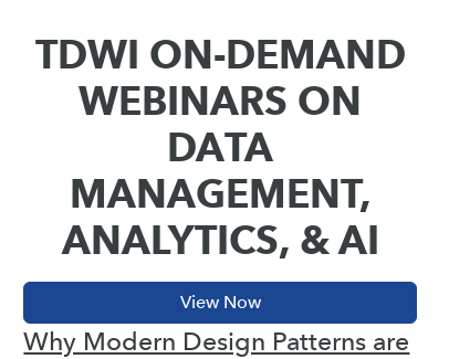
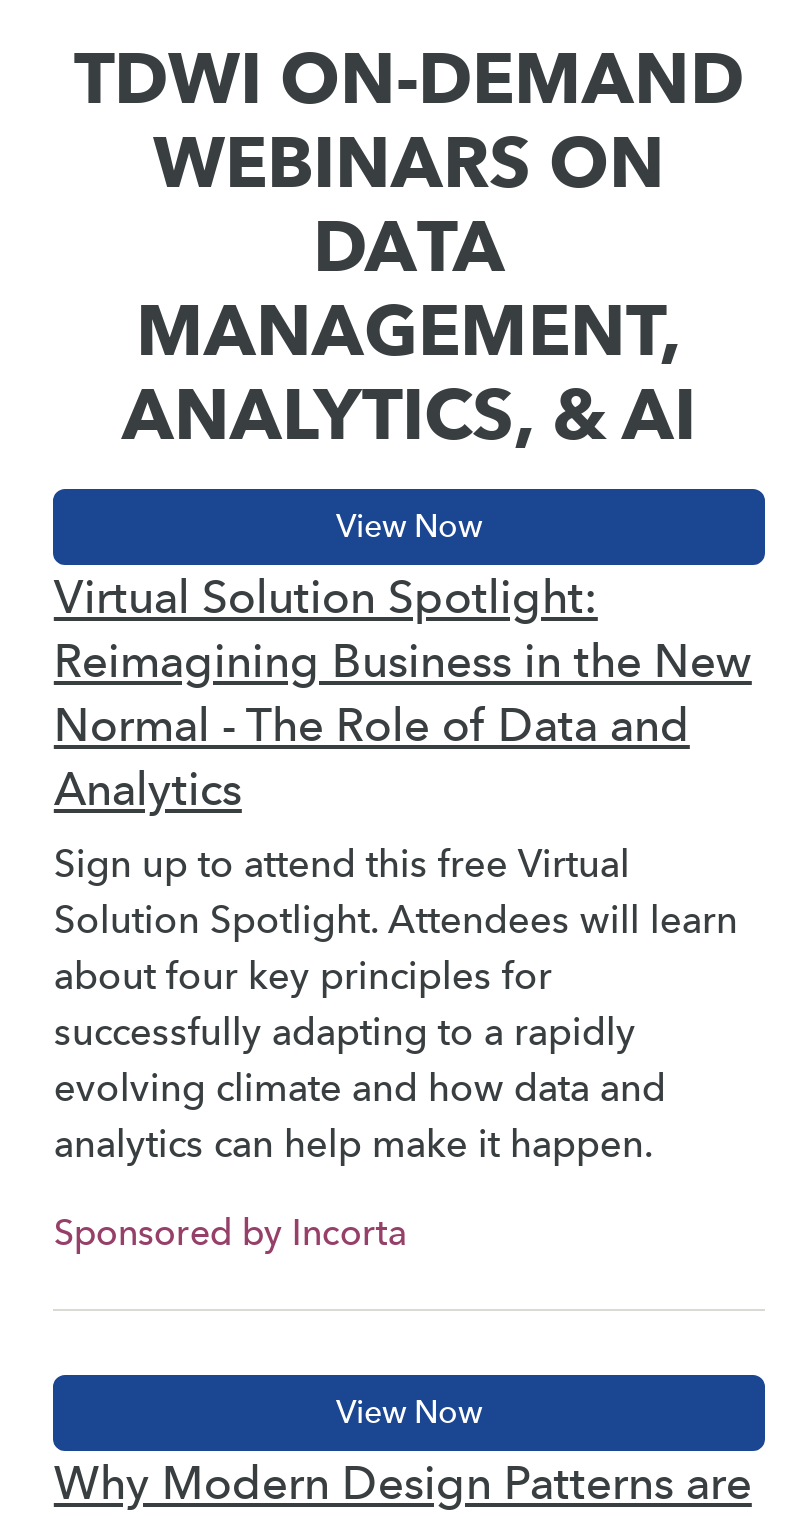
none -> [54,568,752,1255] Virtual Solution Spotlight: | Reimagining Business in the New | Normal - The Role of Data and | Analytics | Sign up to attend this free Virtual | Solution Spotlight. Attendees will learn | about four key principles for | successfully adapting to a rapidly | evolving climate and how data and | analytics can help make it happen. | Sponsored by Incorta

